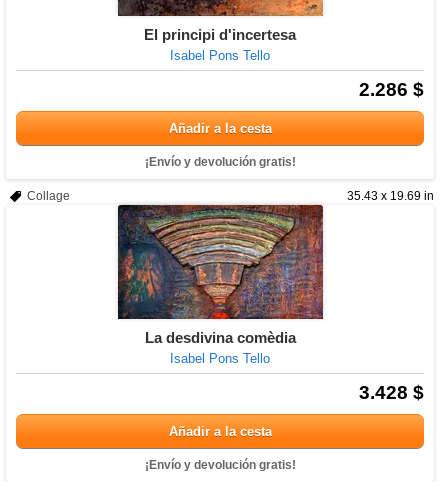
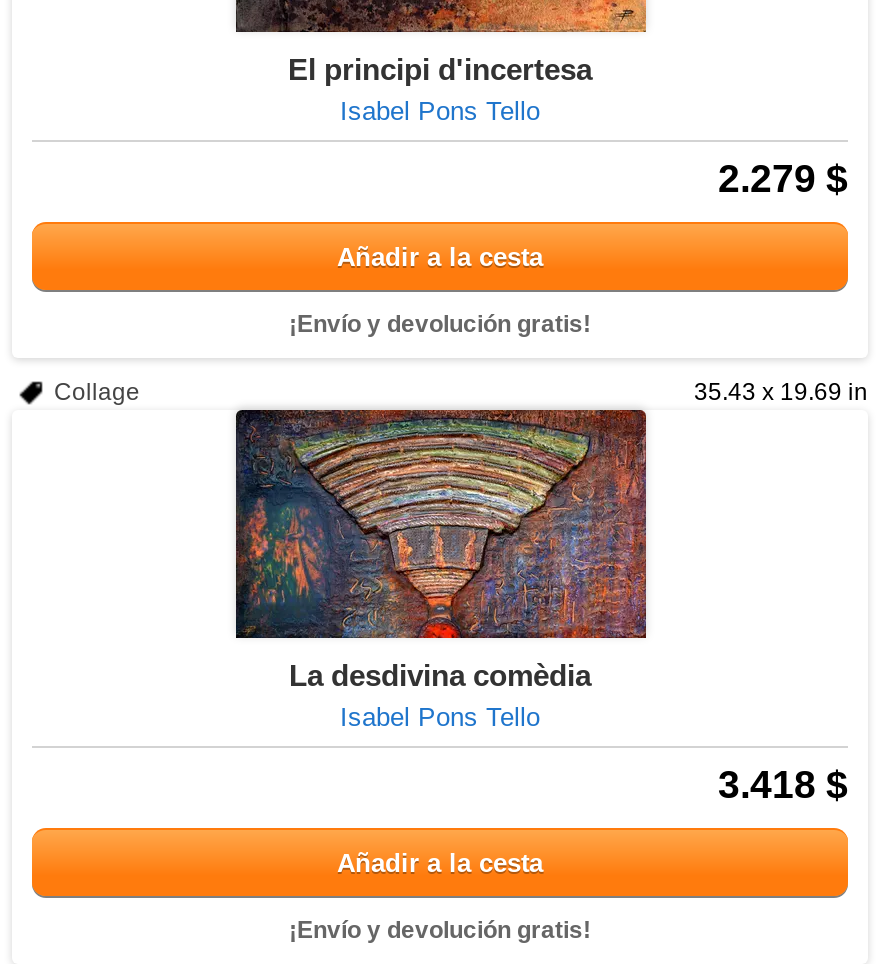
[359,78,424,100] 2.286 $ -> [718,156,848,200] 2.279 $
[359,381,424,403] 3.428 $ -> [718,762,848,806] 3.418 $

